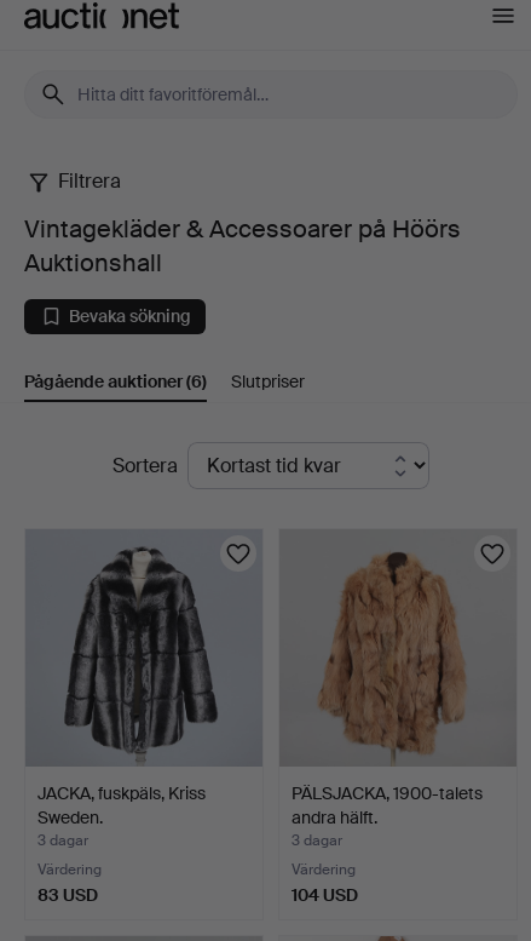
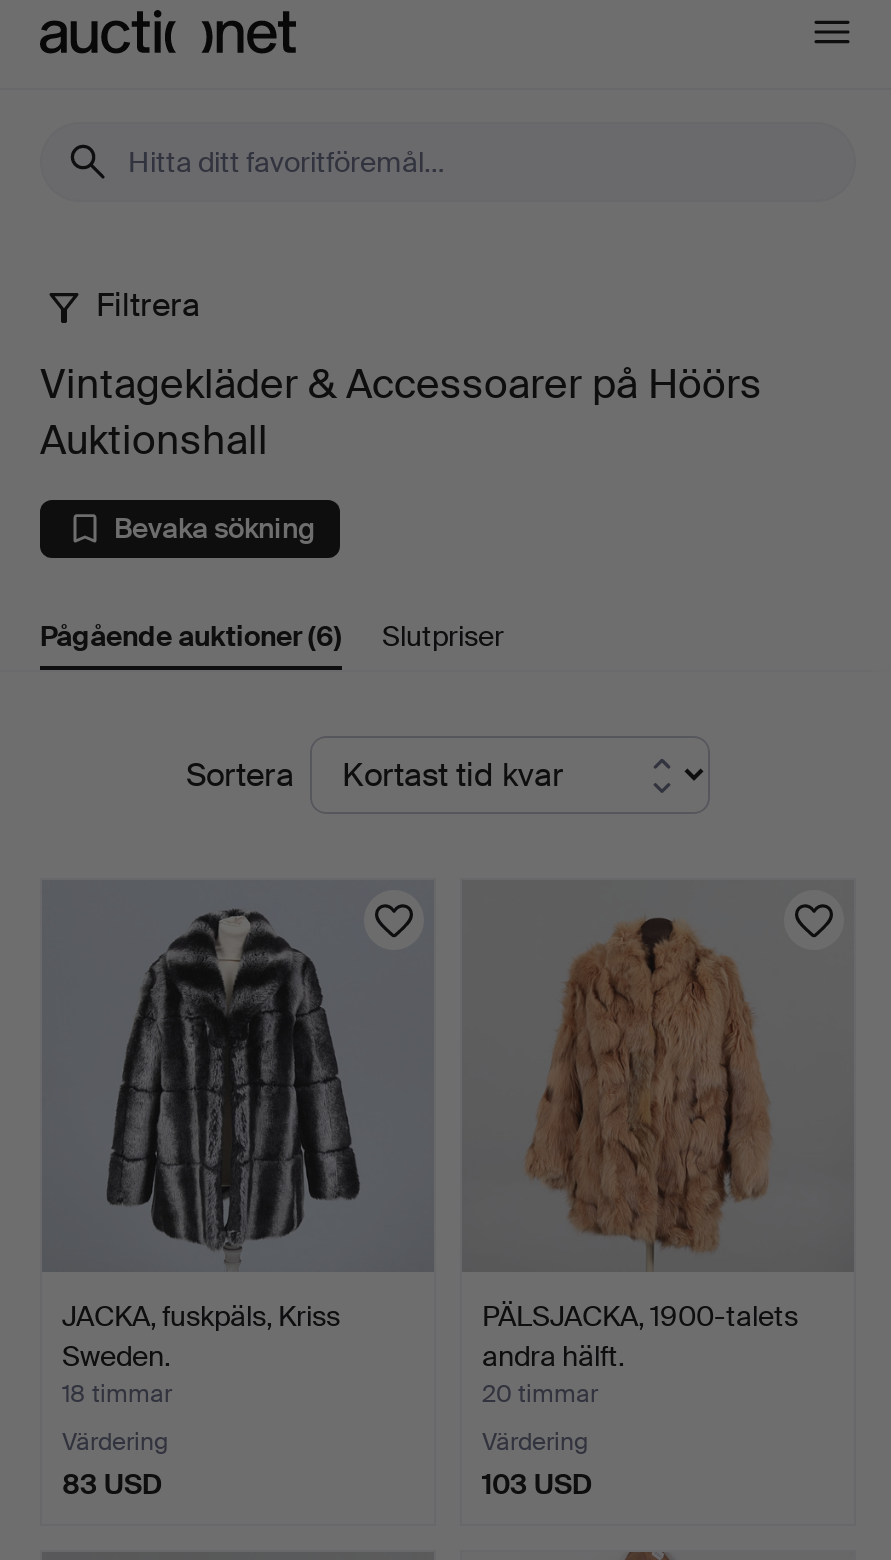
[37,830,88,850] 3 dagar -> [62,1377,172,1409] 18 timmar
[292,830,342,850] 3 dagar -> [482,1377,598,1409] 20 timmar
[292,884,358,906] 104 USD -> [482,1465,592,1501] 103 USD

